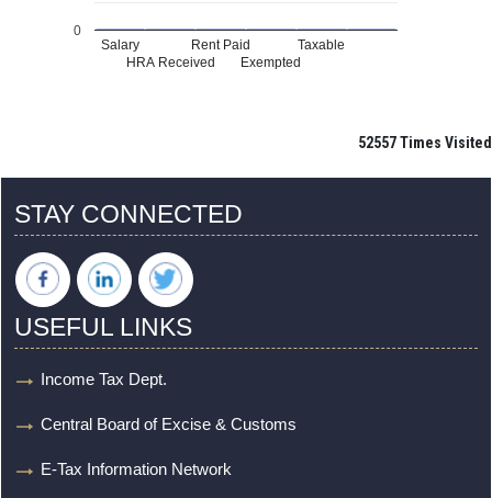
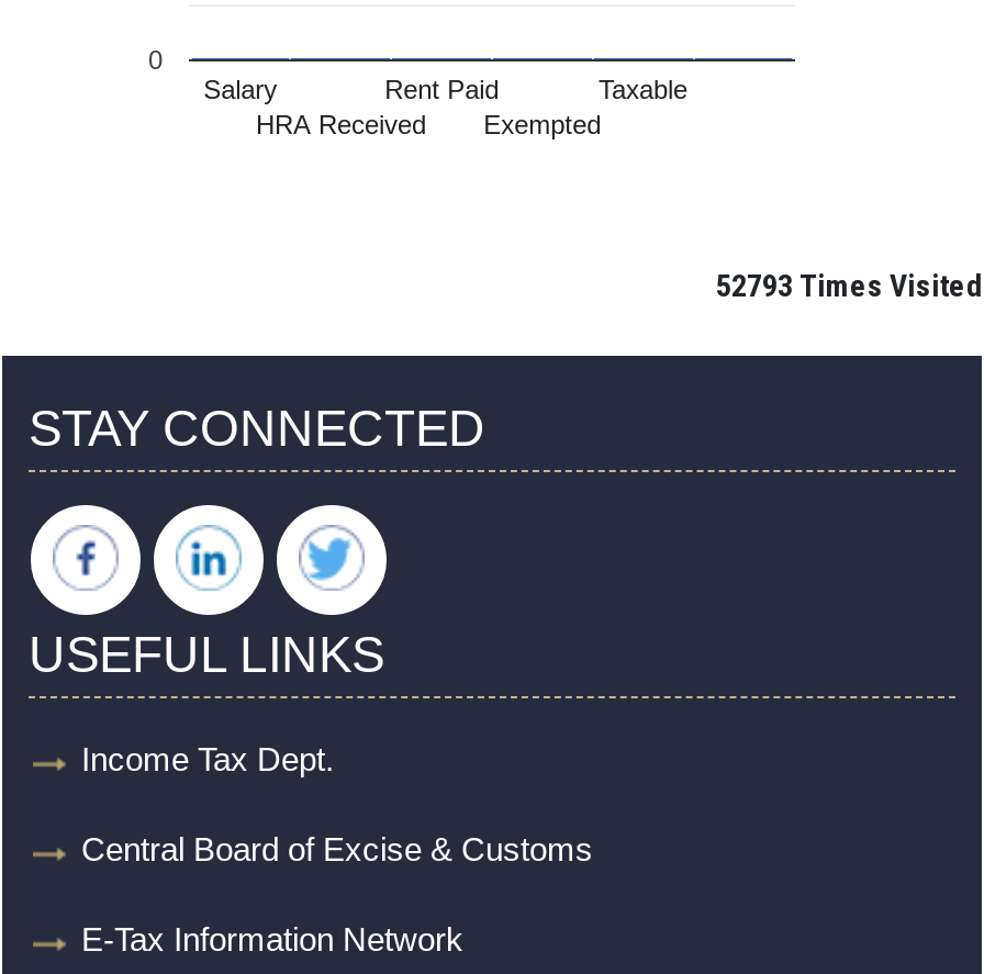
[358,134,492,151] 52557 Times Visited -> [716,268,984,303] 52793 Times Visited

